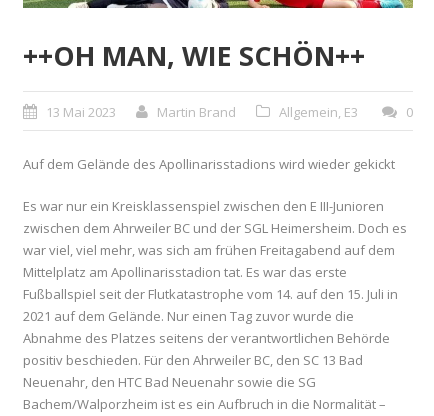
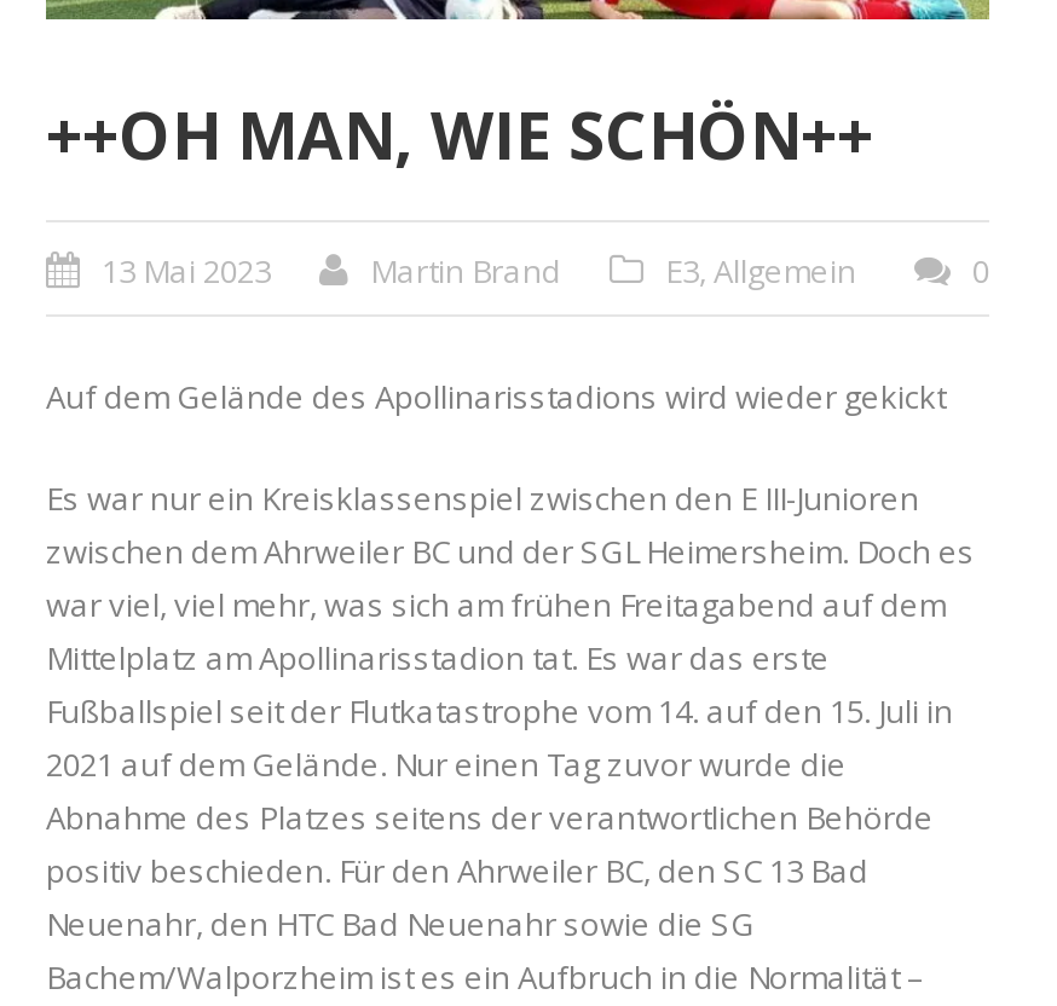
[279,103,358,121] Allgemein, E3 -> [665,250,856,294] E3, Allgemein

